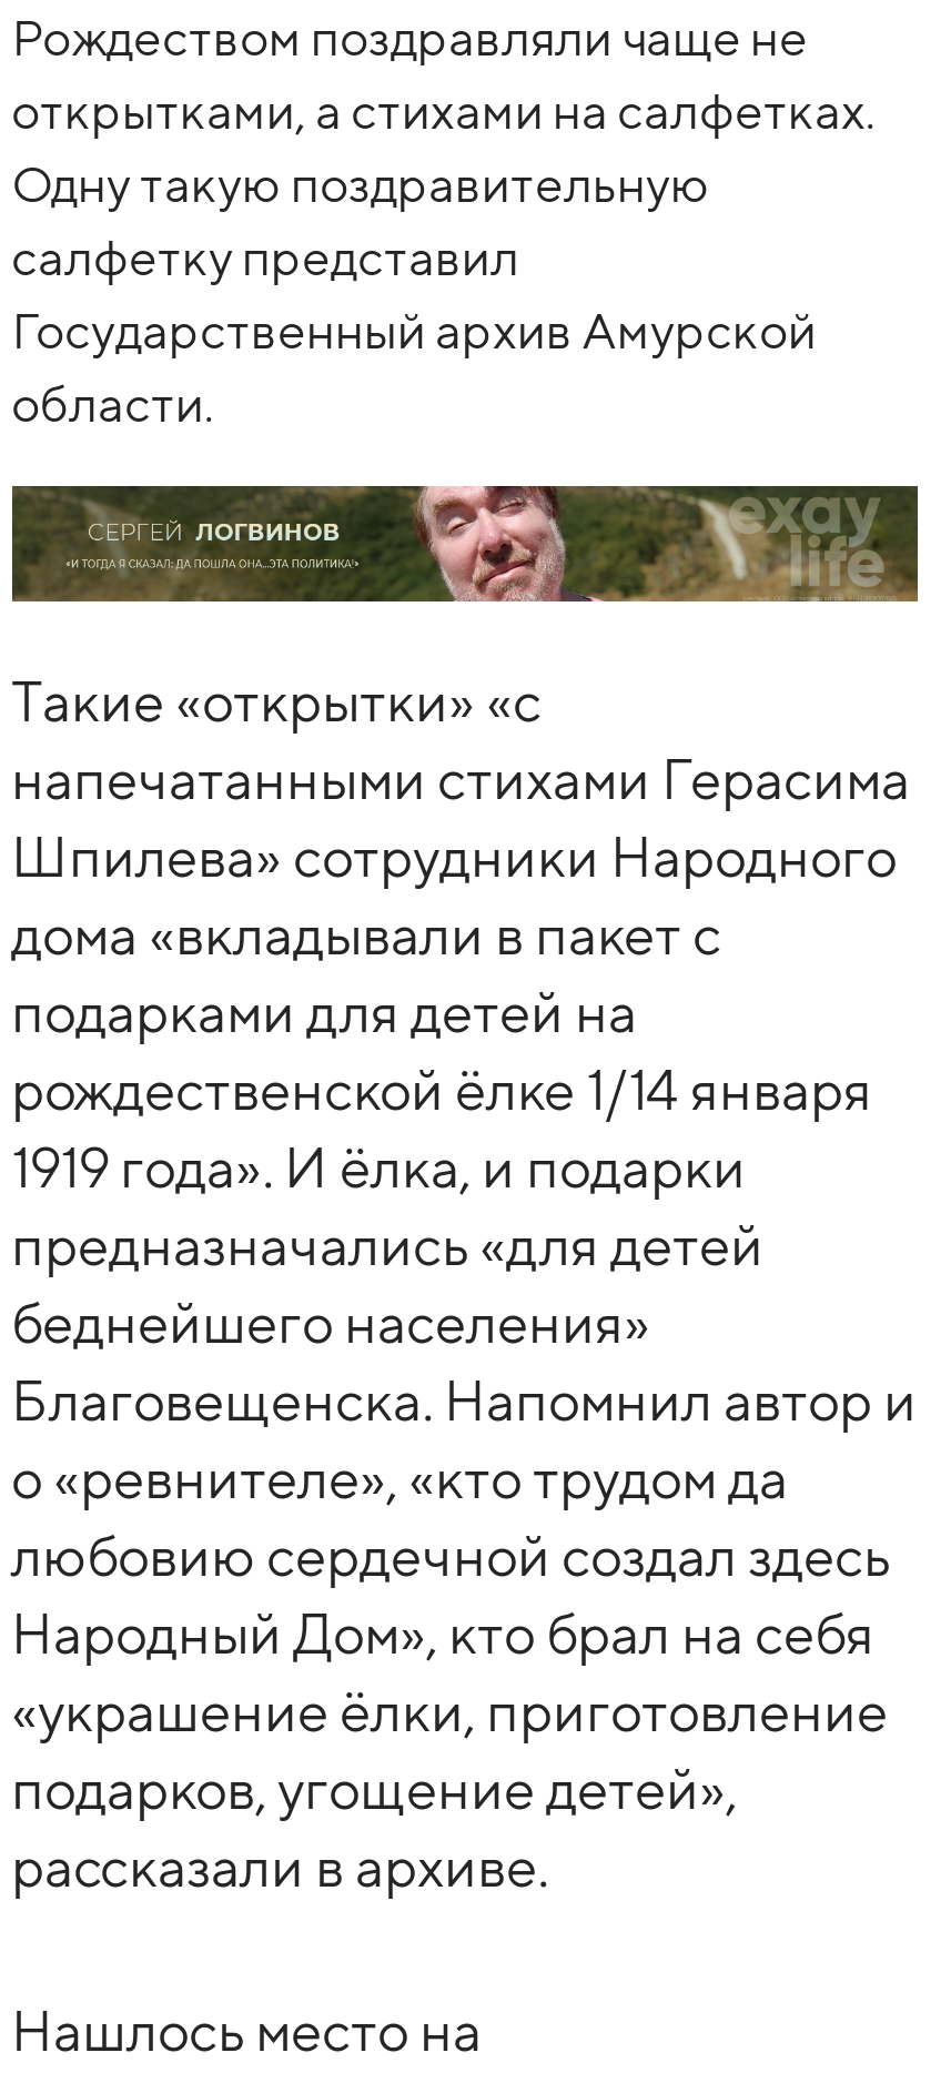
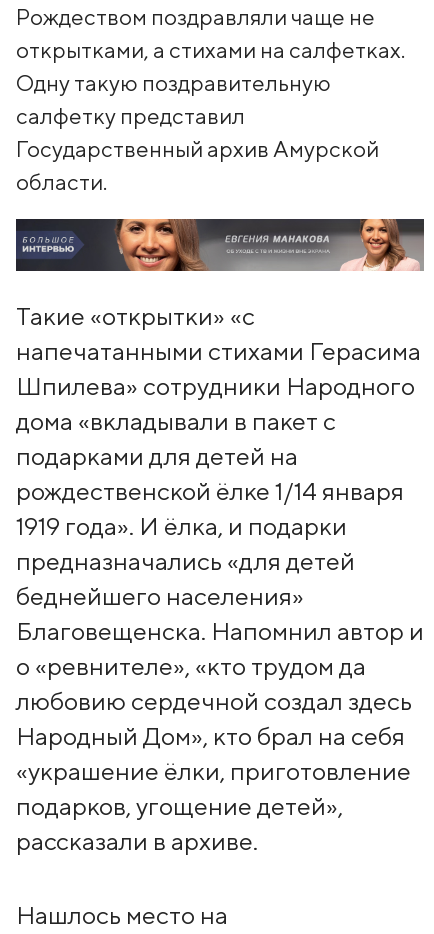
[12,484,920,604] [image] -> [16,218,425,272] [image]

